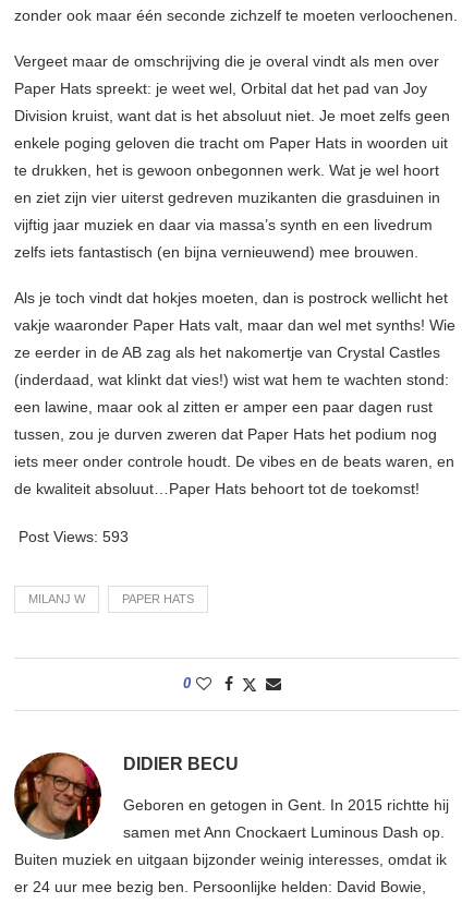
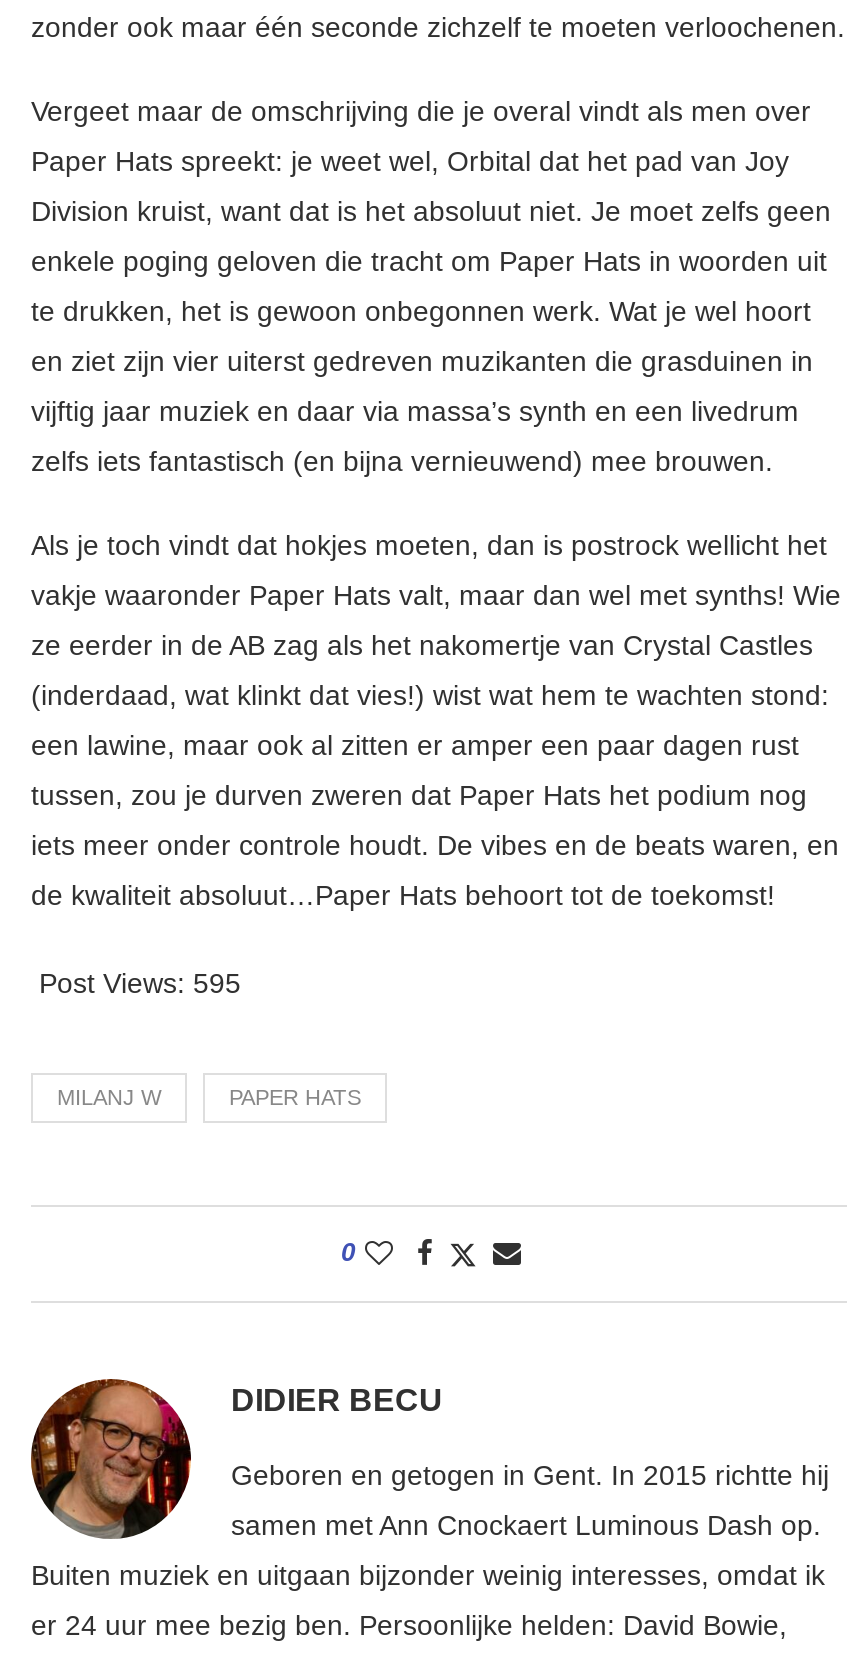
[19,528,129,546] Post Views: 593 -> [39,968,241,1000] Post Views: 595

